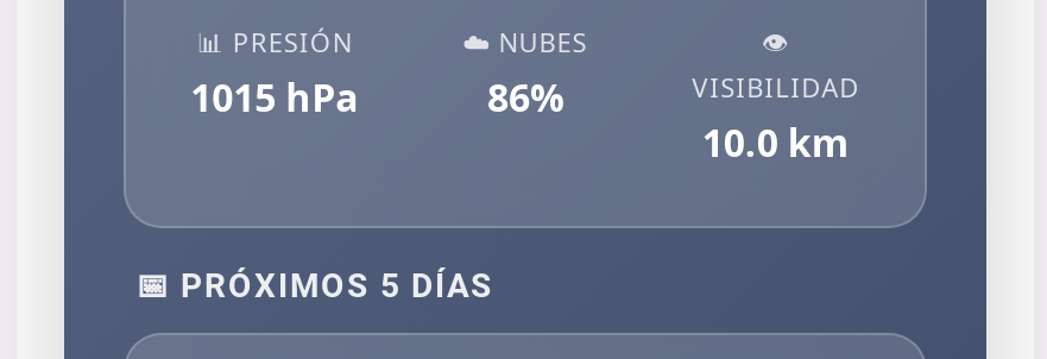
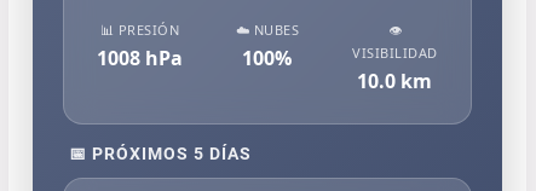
[191,73,359,125] 1015 hPa -> [97,45,183,72] 1008 hPa
[487,73,563,125] 86% -> [243,45,292,72] 100%

